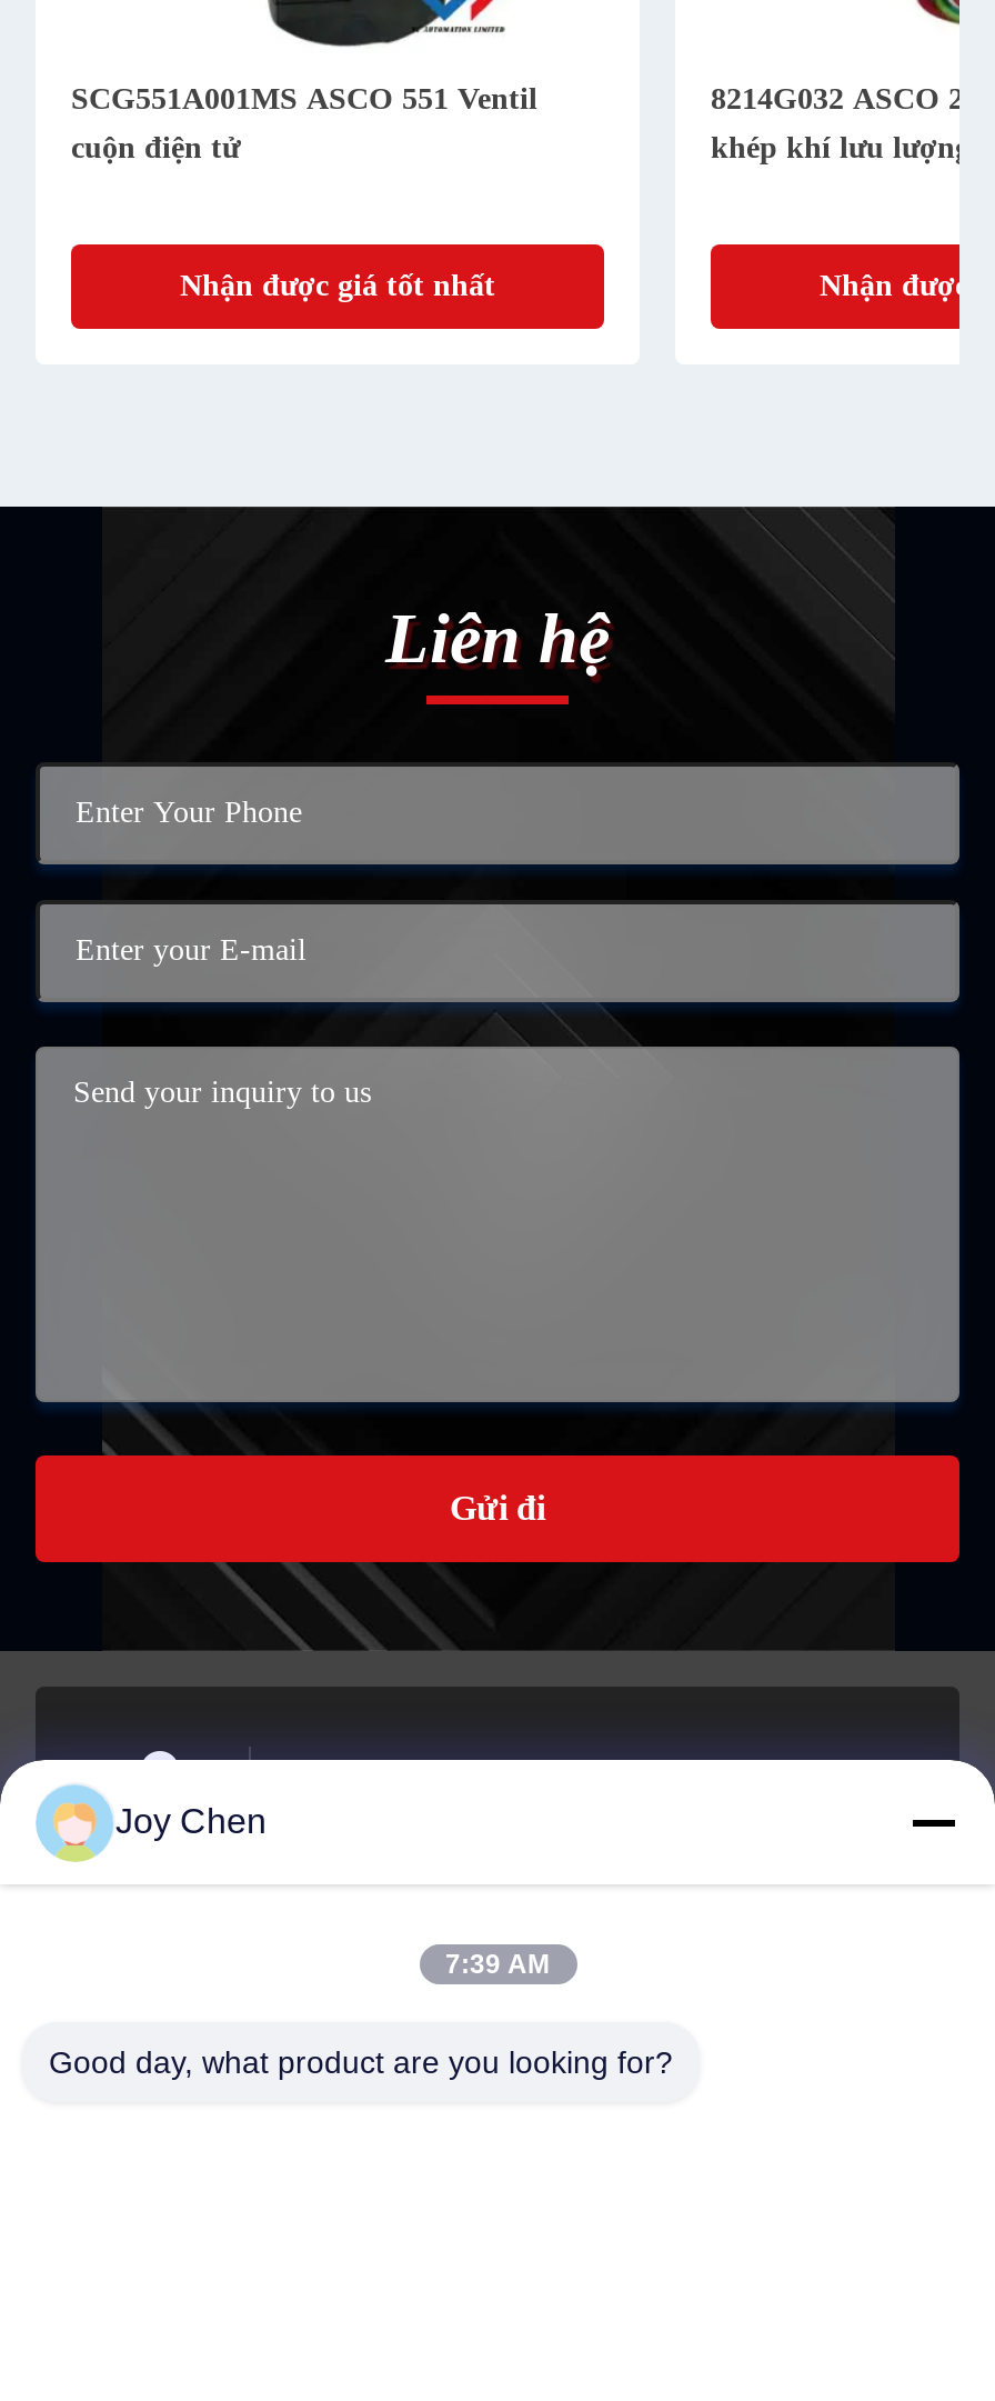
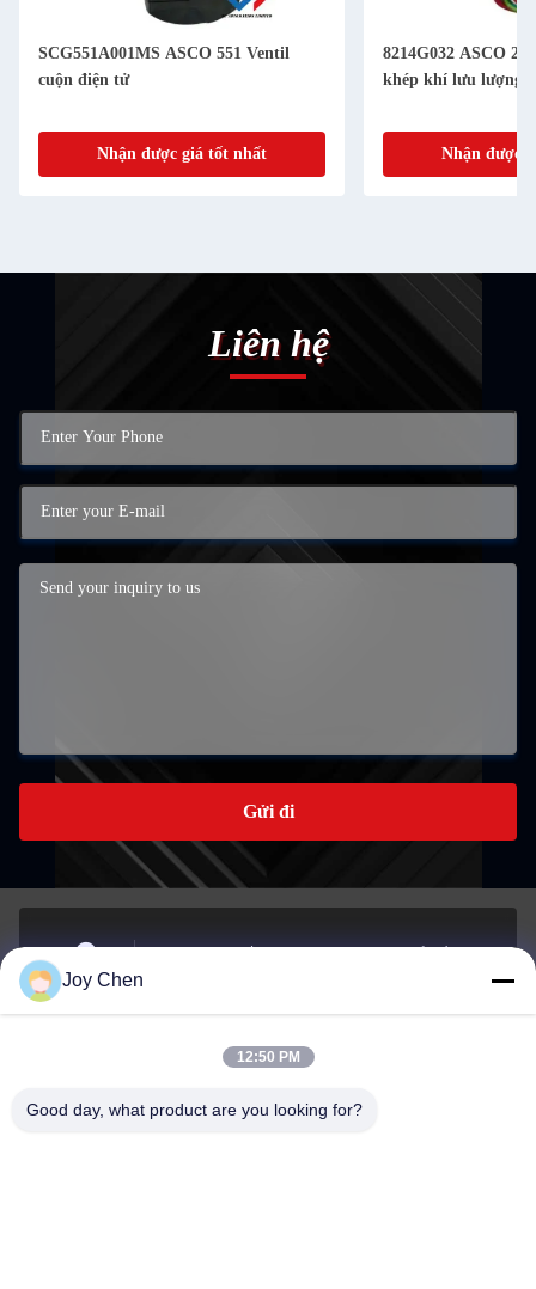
[445,1949,550,1980] 7:39 AM -> [236,1049,300,1065] 12:50 PM

